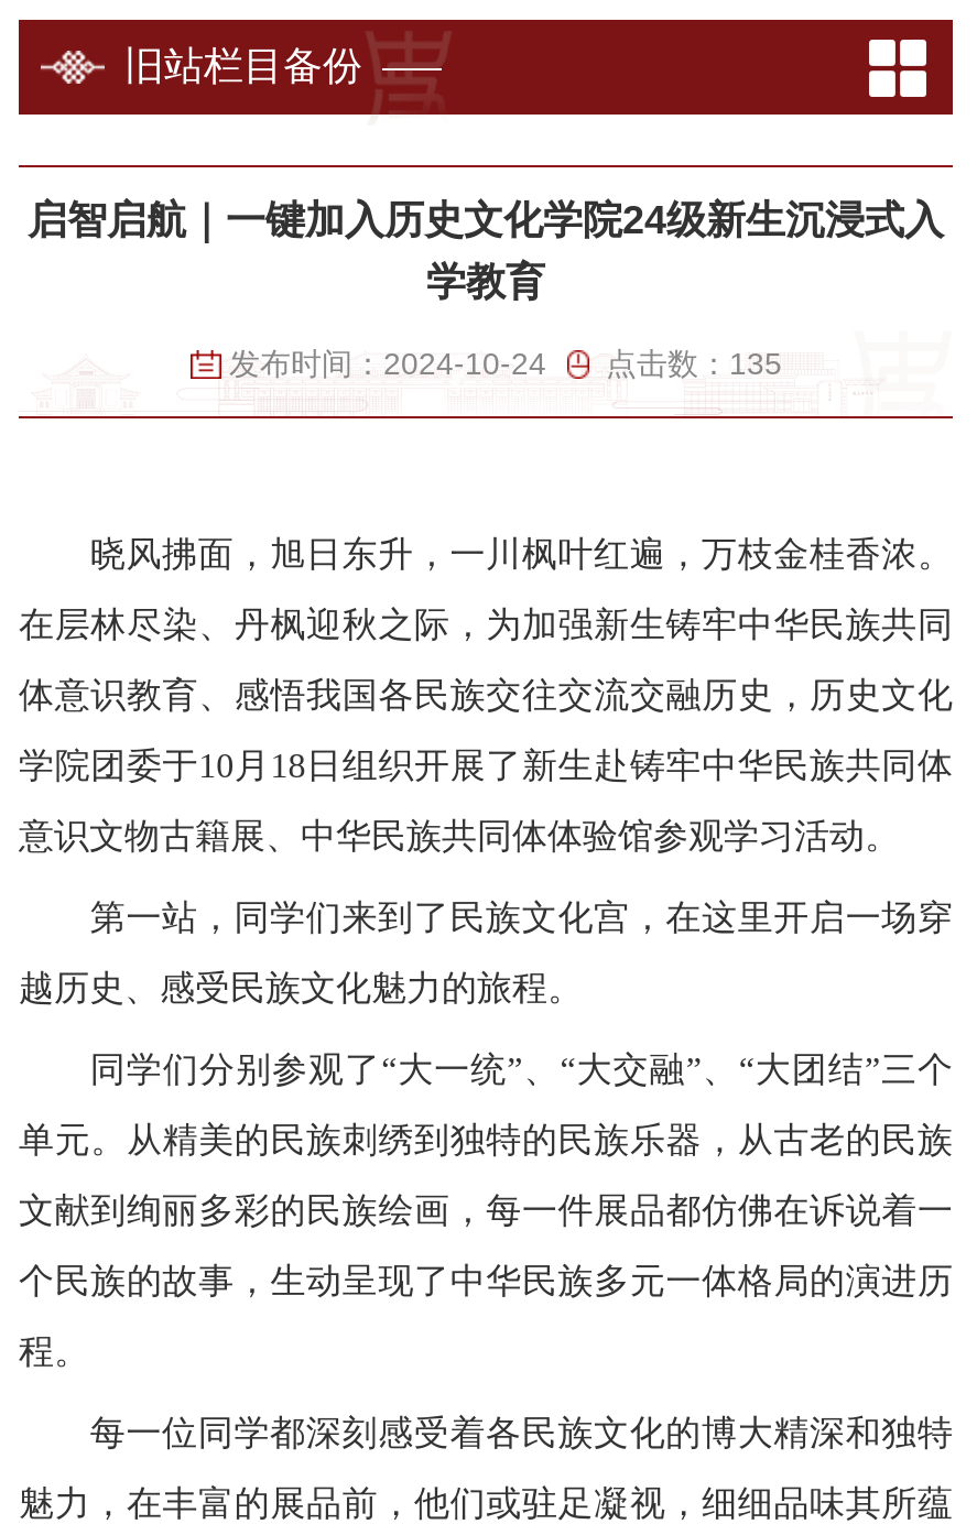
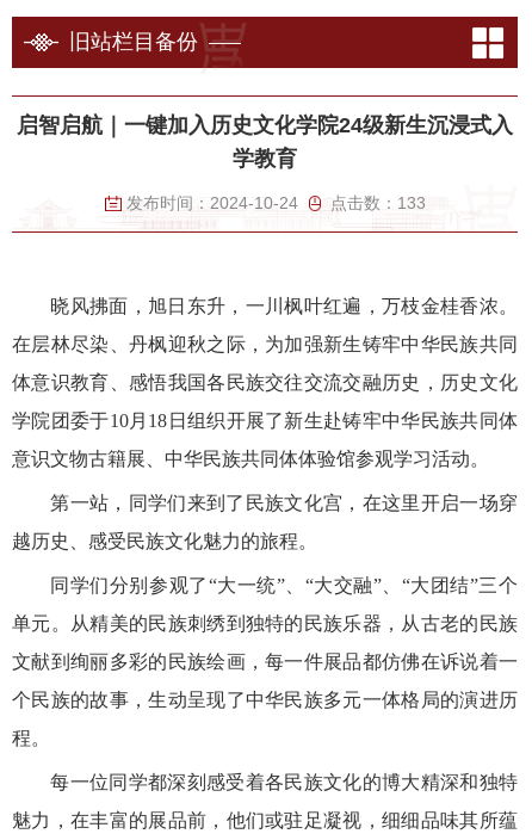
[229,346,782,381] 发布时间：2024-10-24 点击数：135 -> [126,193,425,212] 发布时间：2024-10-24 点击数：133

